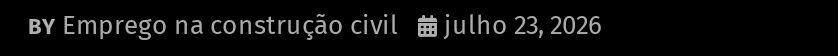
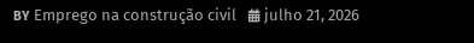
[62,10,602,40] Emprego na construção civil julho 23, 2026 -> [34,6,359,24] Emprego na construção civil julho 21, 2026

